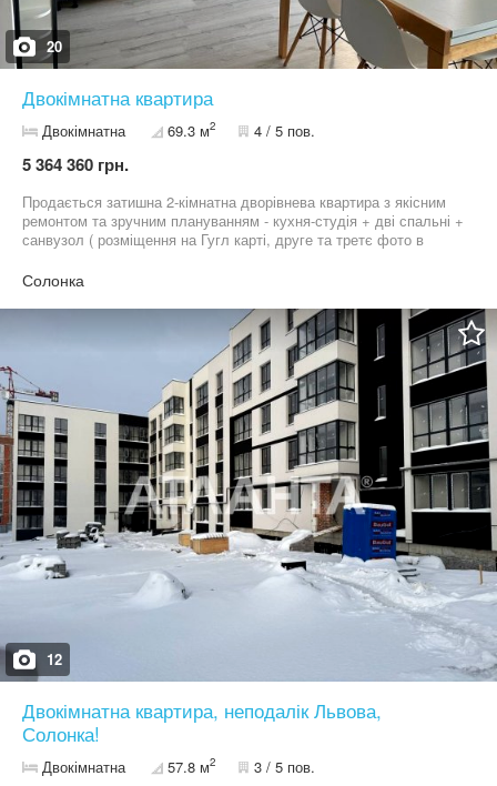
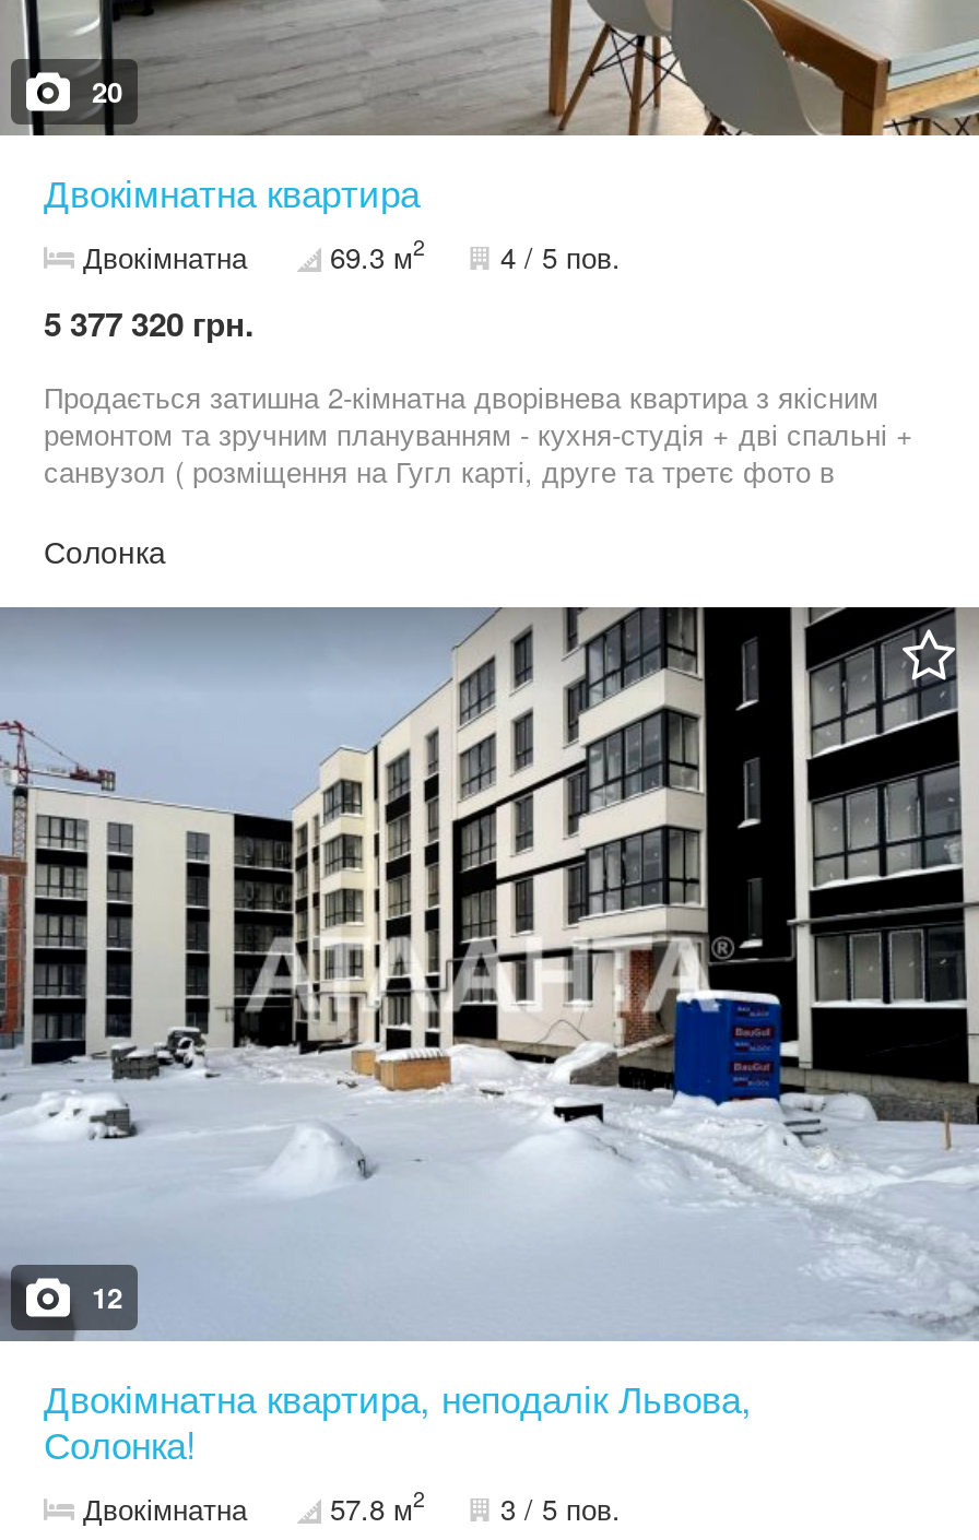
[22,152,129,177] 5 364 360 грн. -> [44,299,253,347] 5 377 320 грн.

